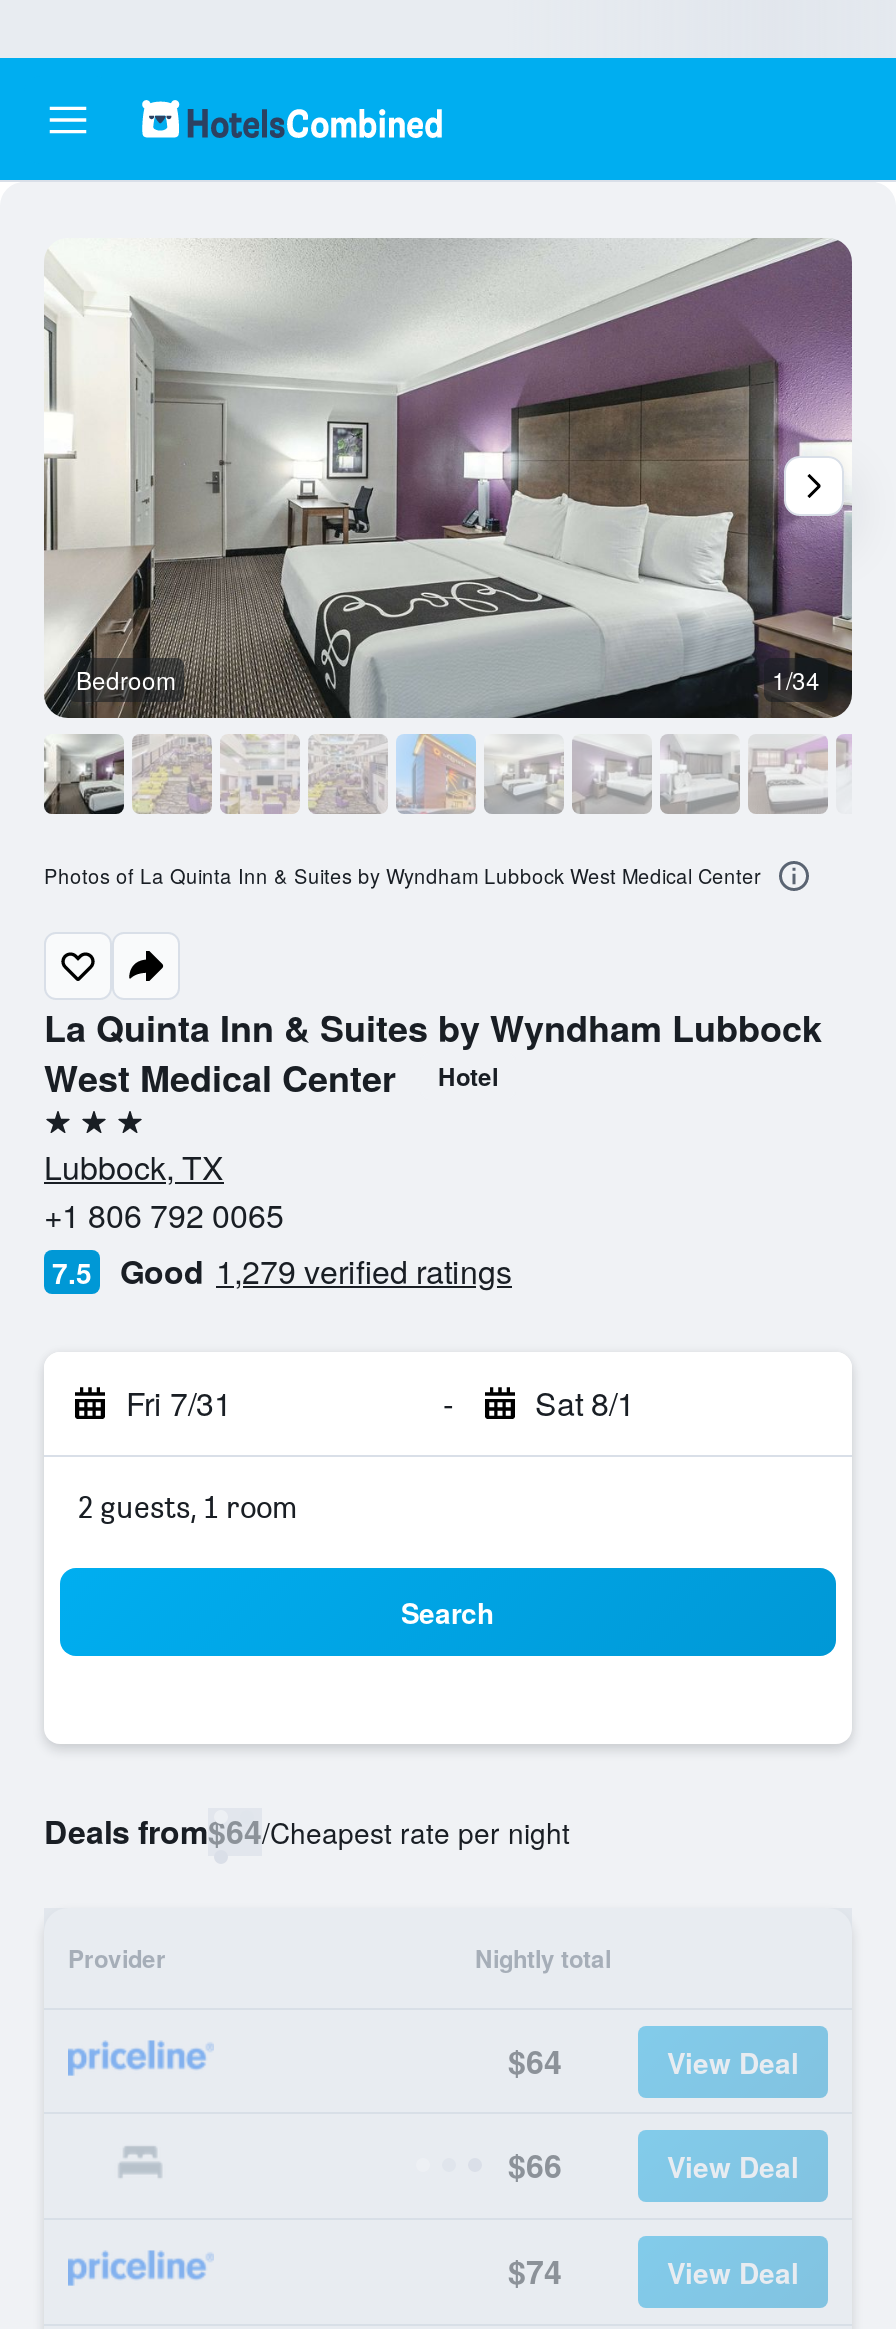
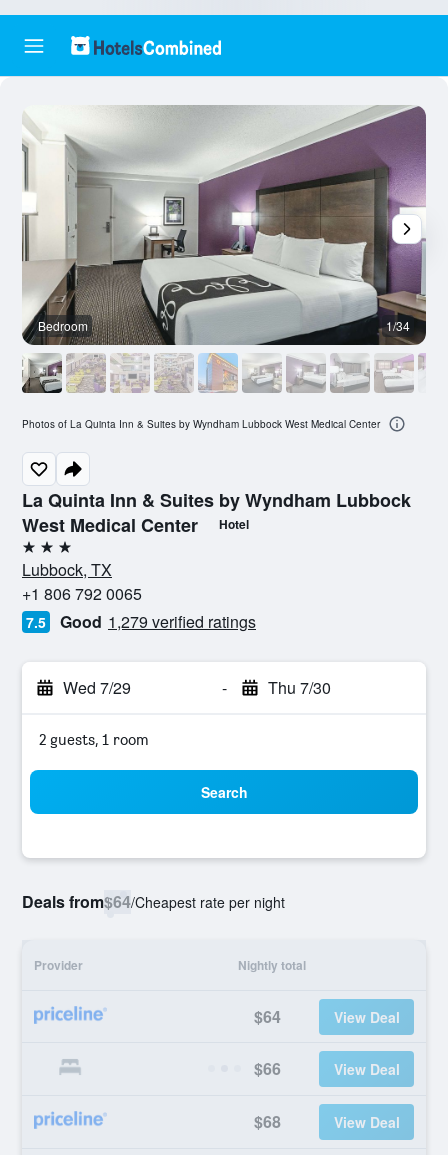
[126,1380,232,1426] Fri 7/31 -> [63,676,131,699] Wed 7/29
[535,1380,635,1426] Sat 8/1 -> [267,676,330,699] Thu 7/30
[508,2248,562,2294] $74 -> [254,1110,281,1133] $68

